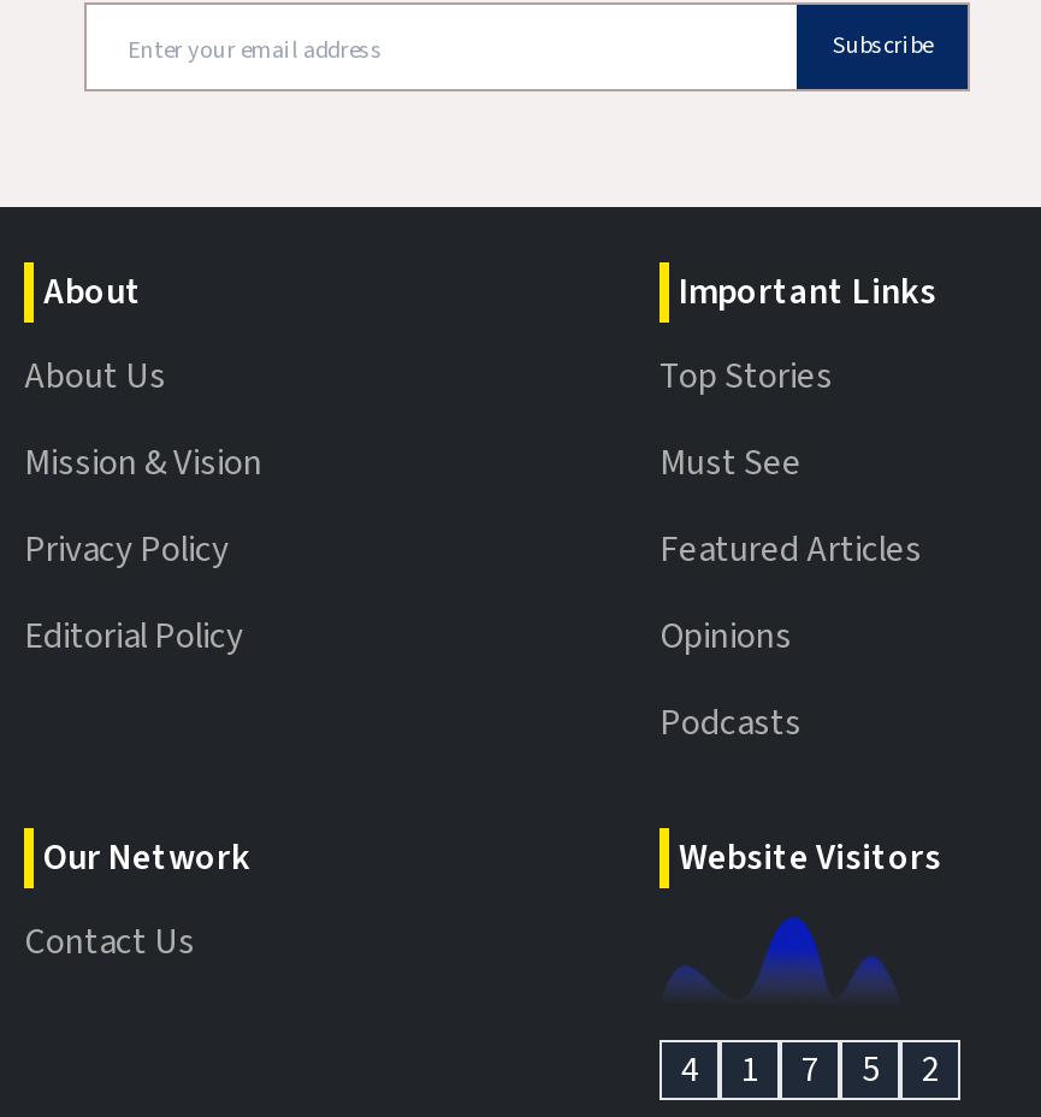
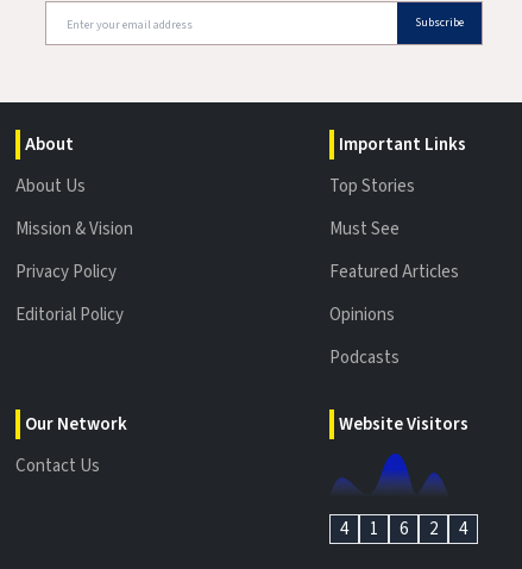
[802,1045,879,1095] 7 | 5 -> [400,517,408,542] 6
none -> [459,517,467,542] 4

